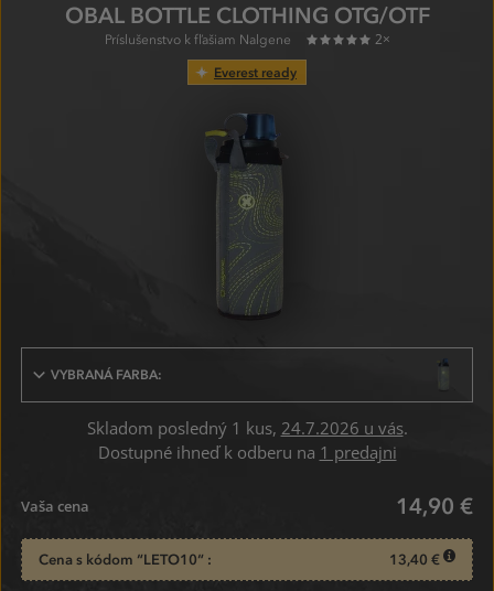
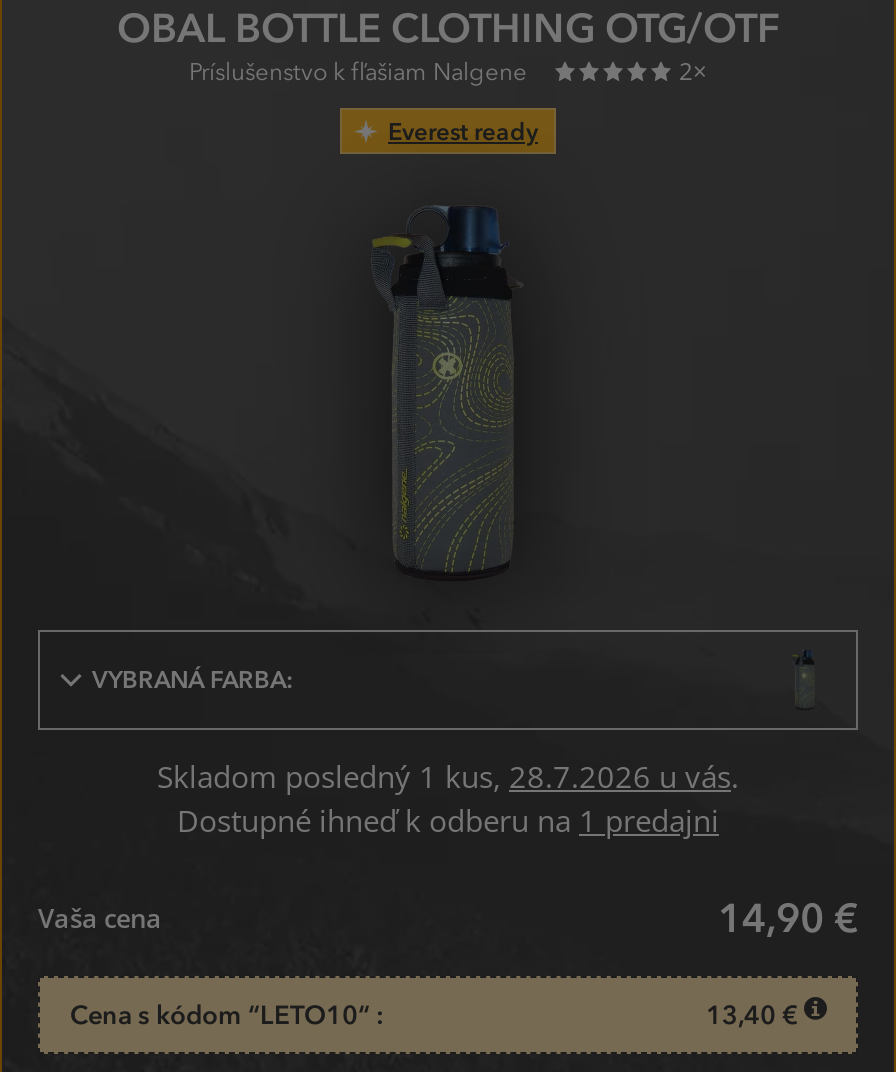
[87,417,407,439] Skladom posledný 1 kus, 24.7.2026 u vás. -> [157,756,739,796] Skladom posledný 1 kus, 28.7.2026 u vás.

